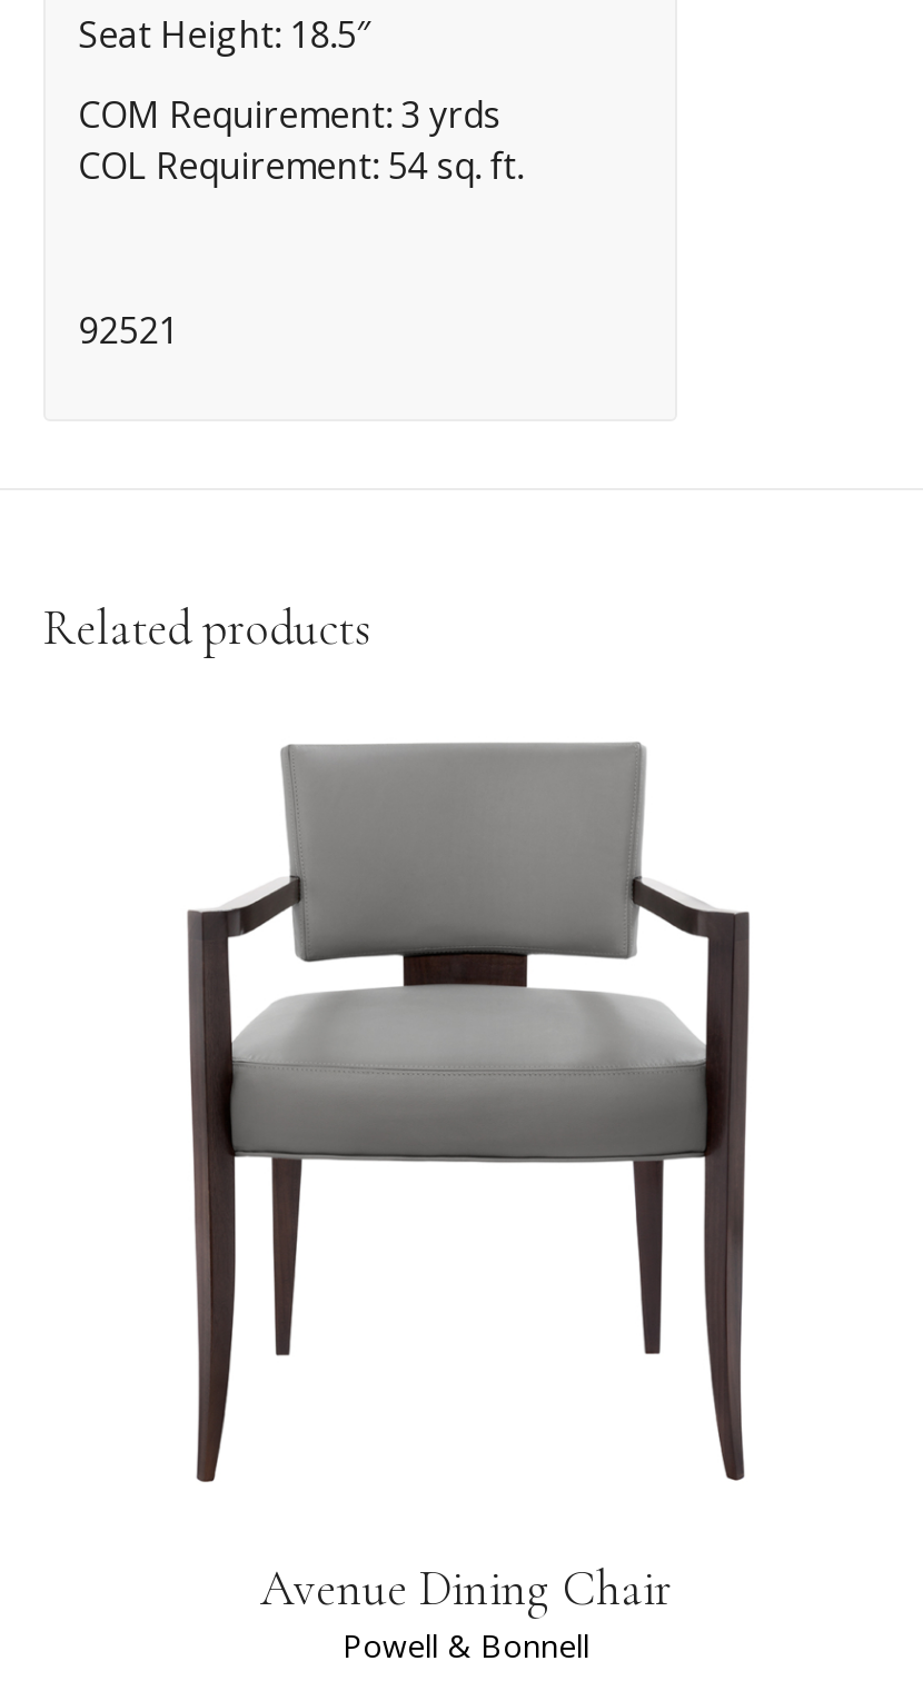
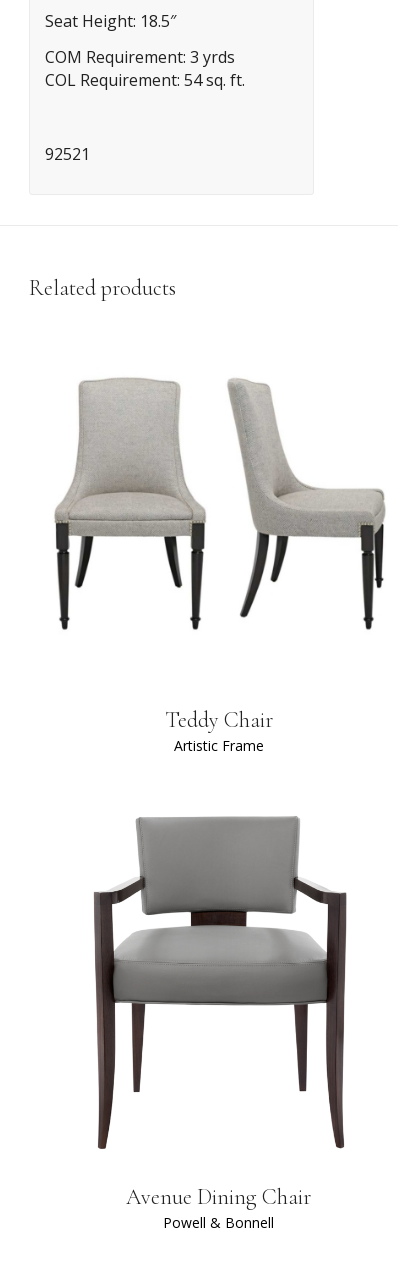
none -> [54,377,206,631] [image]
none -> [165,707,273,755] Teddy Chair | Artistic Frame
none -> [227,378,386,631] [image]

